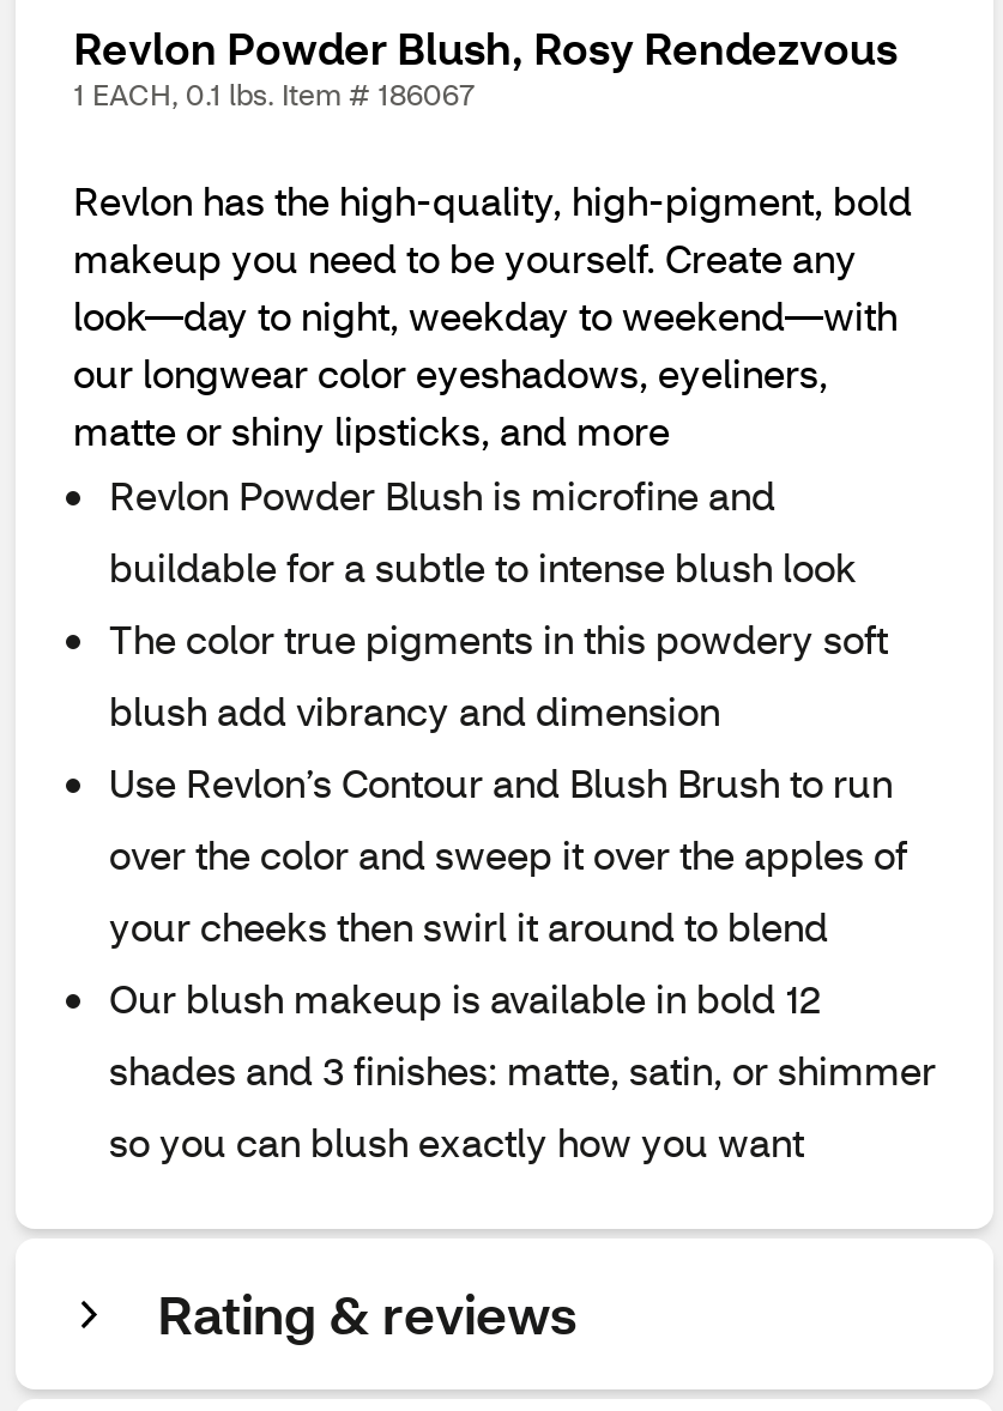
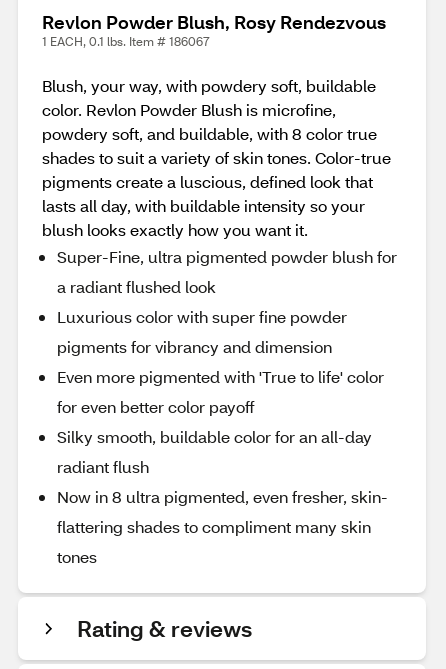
[73,175,936,1167] Revlon has the high-quality, high-pigment, bold | makeup you need to be yourself. Create any | look—day to night, weekday to weekend—with | our longwear color eyeshadows, eyeliners, | matte or shiny lipsticks, and more | Revlon Powder Blush is microfine and | buildable for a subtle to intense blush look | The color true pigments in this powdery soft | blush add vibrancy and dimension | Use Revlon’s Contour and Blush Brush to run | over the color and sweep it over the apples of | your cheeks then swirl it around to blend | Our blush makeup is available in bold 12 | shades and 3 finishes: matte, satin, or shimmer | so you can blush exactly how you want -> [42,75,397,567] Blush, your way, with powdery soft, buildable | color. Revlon Powder Blush is microfine, | powdery soft, and buildable, with 8 color true | shades to suit a variety of skin tones. Color-true | pigments create a luscious, defined look that | lasts all day, with buildable intensity so your | blush looks exactly how you want it. | Super-Fine, ultra pigmented powder blush for | a radiant flushed look | Luxurious color with super fine powder | pigments for vibrancy and dimension | Even more pigmented with 'True to life' color | for even better color payoff | Silky smooth, buildable color for an all-day | radiant flush | Now in 8 ultra pigmented, even fresher, skin- | flattering shades to compliment many skin | tones

